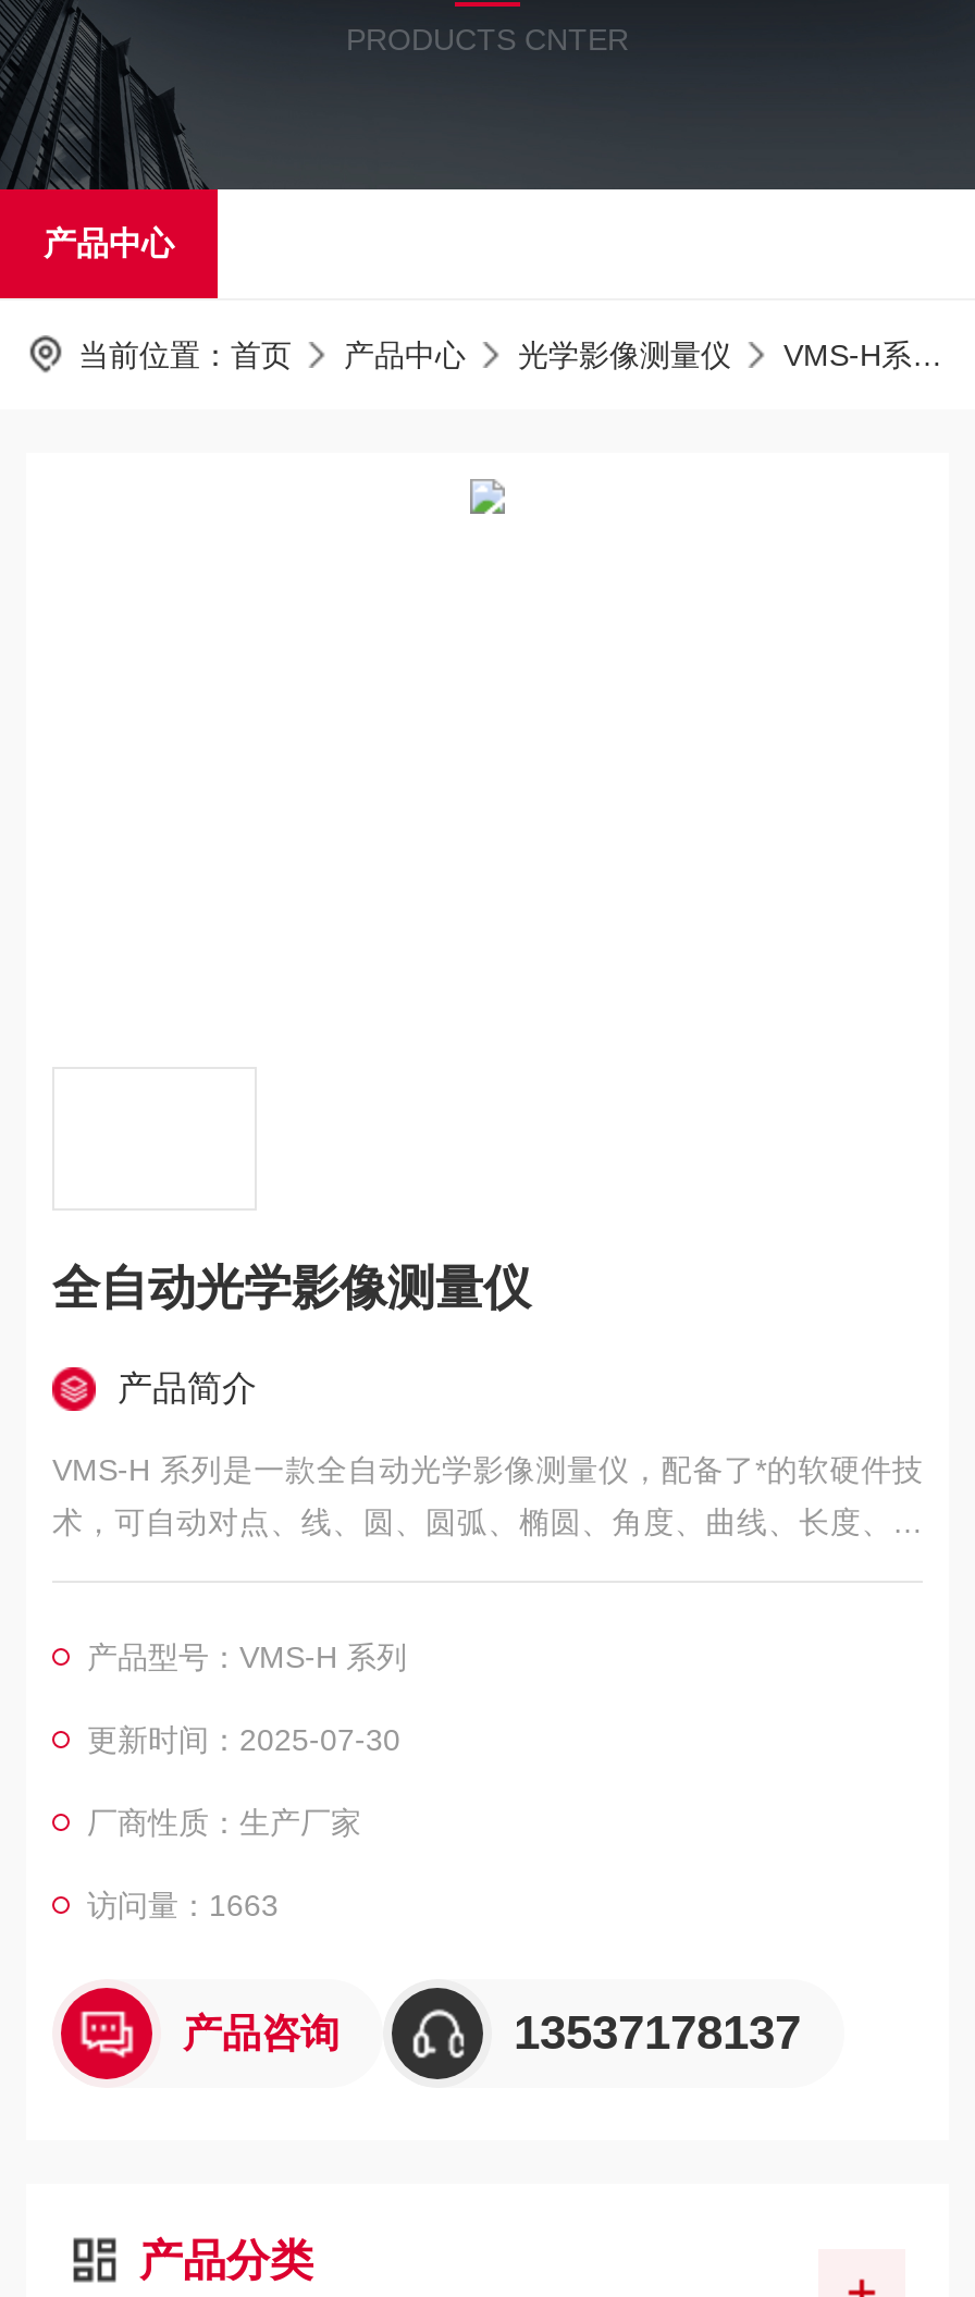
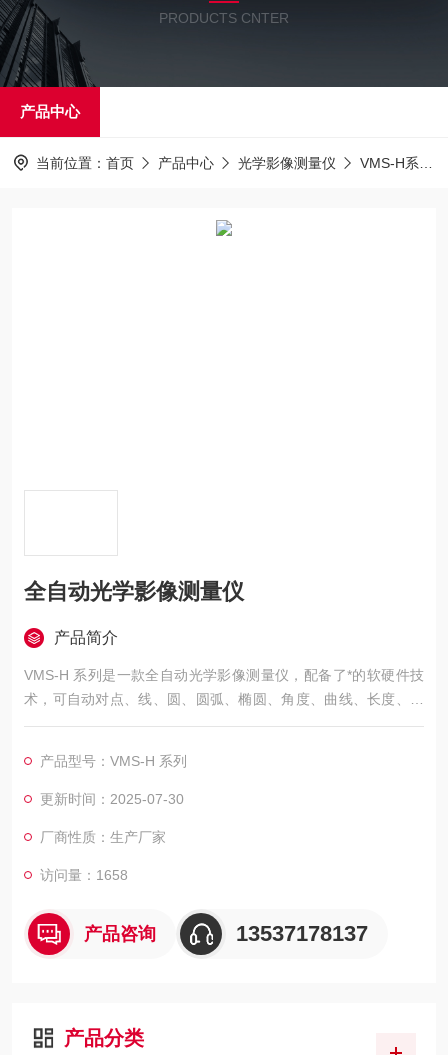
[87,1888,279,1923] 访问量：1663 -> [40,867,128,883] 访问量：1658

